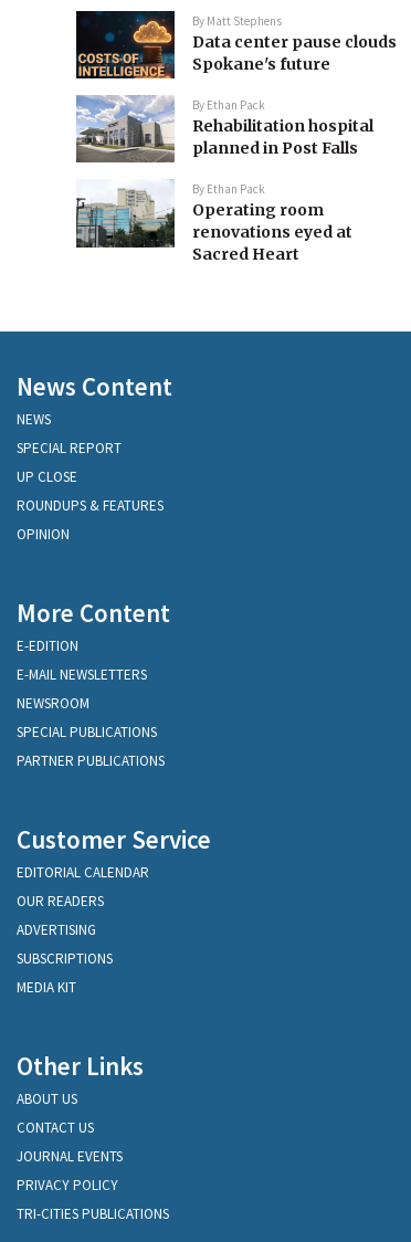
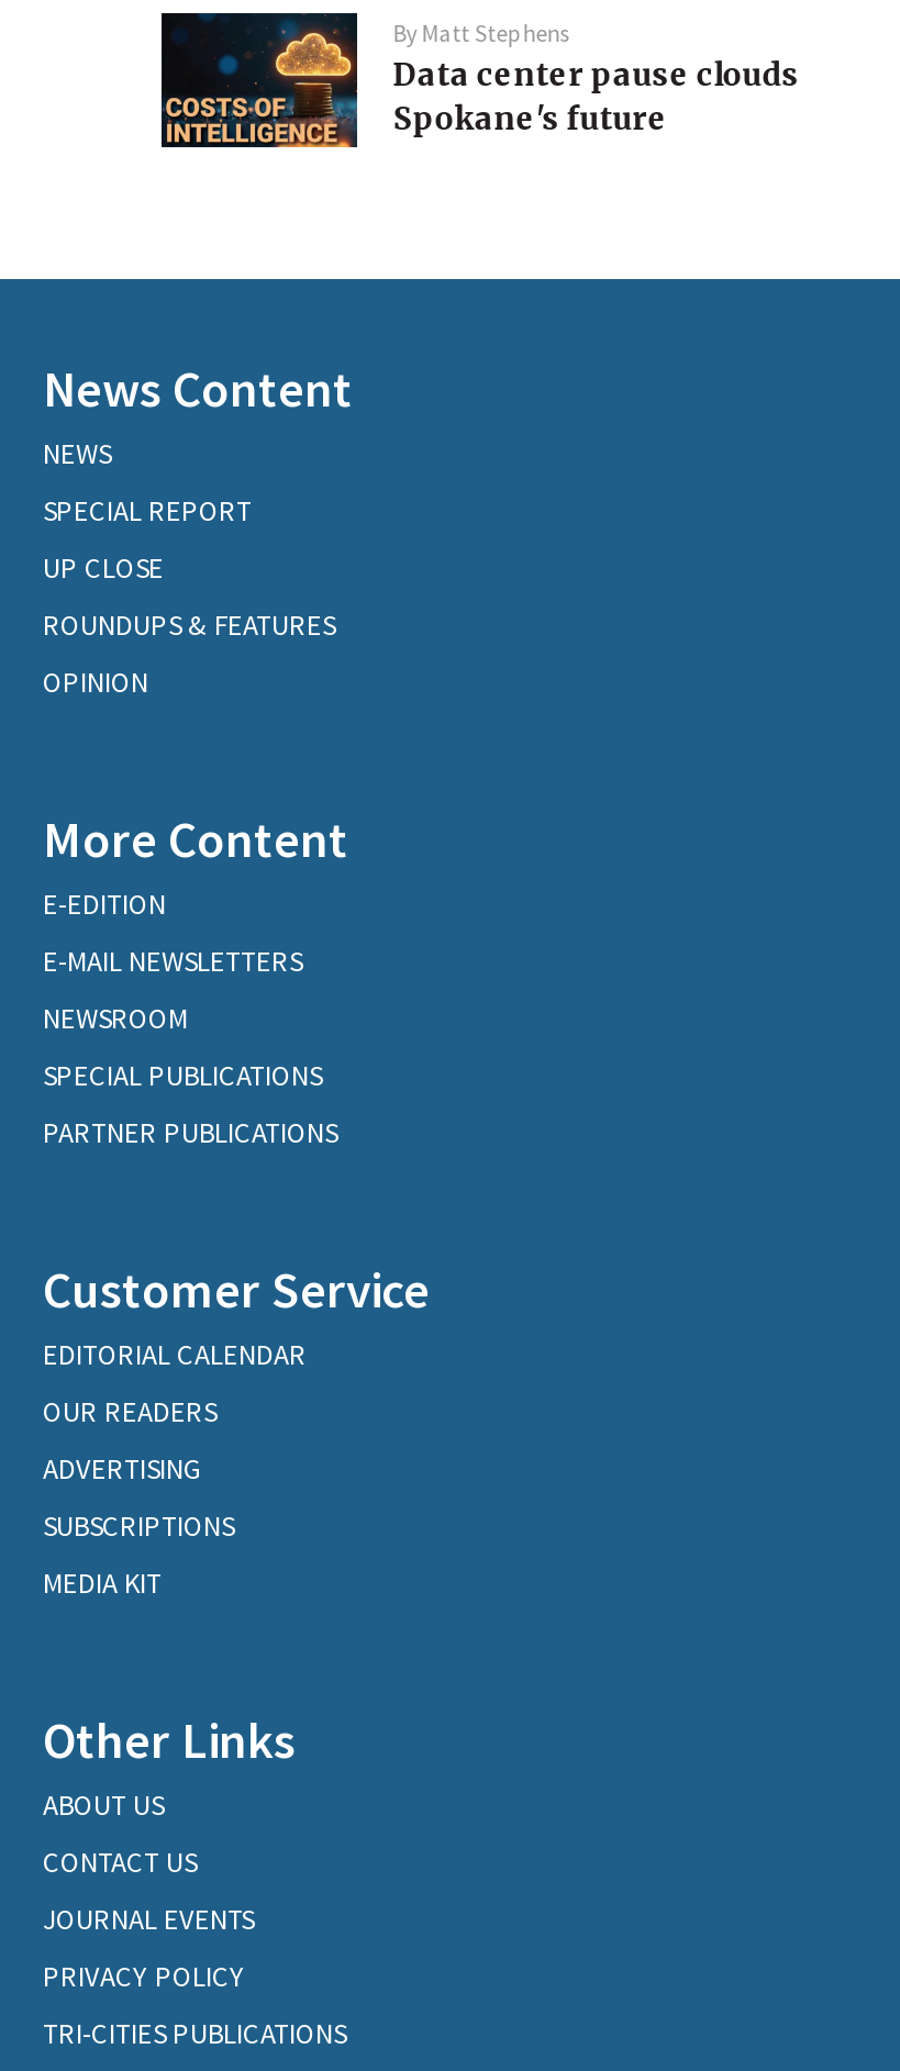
[75,94,374,265] [image] | By Ethan Pack | Rehabilitation hospital | planned in Post Falls | By Ethan Pack | Operating room | renovations eyed at | Sacred Heart -> none
[75,179,176,265] [image] -> none

